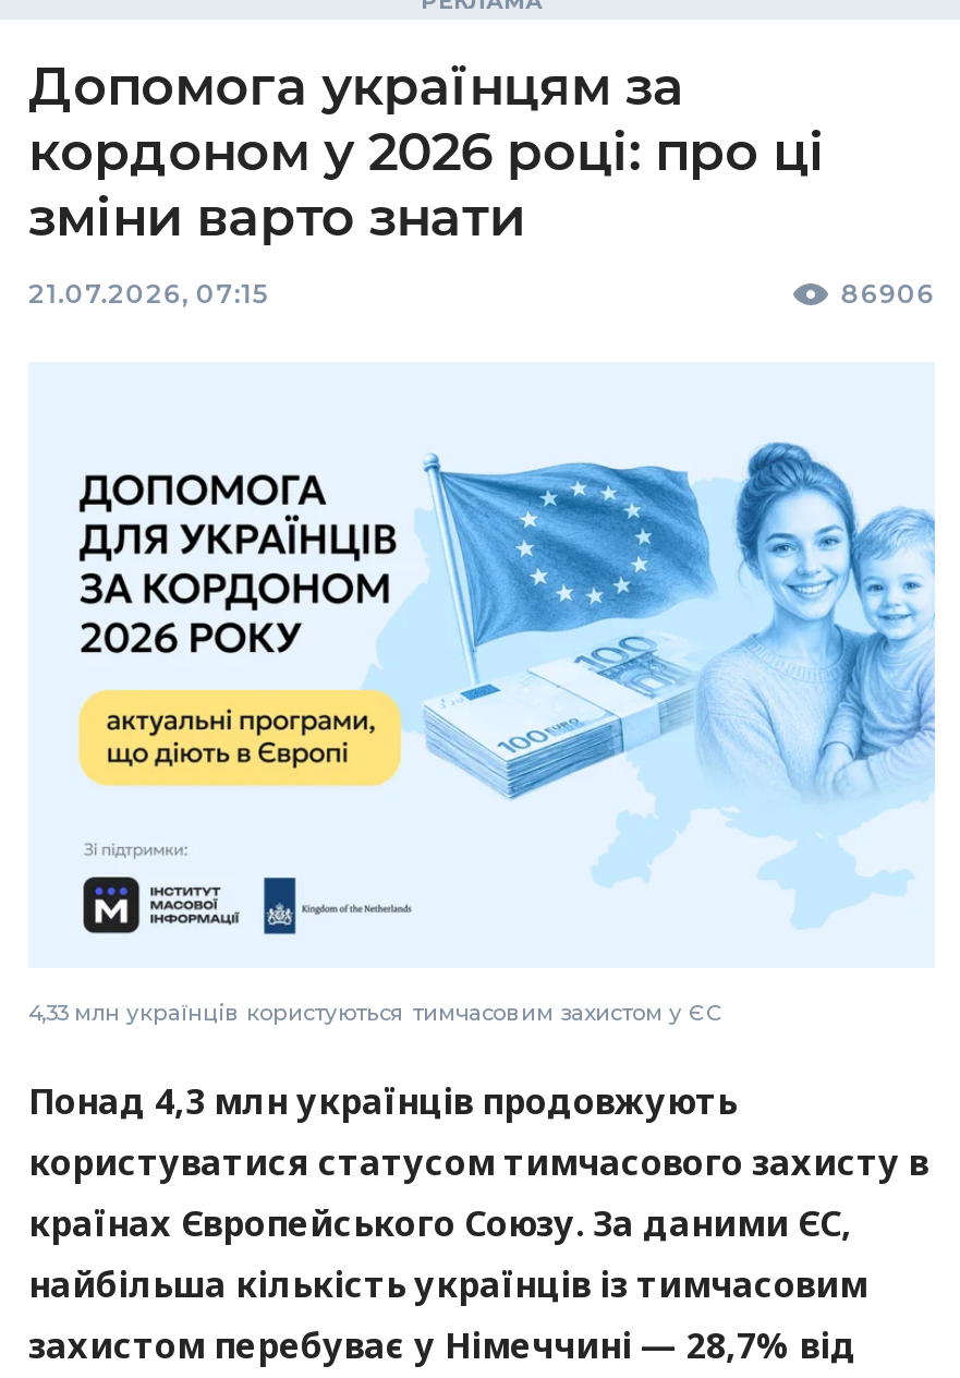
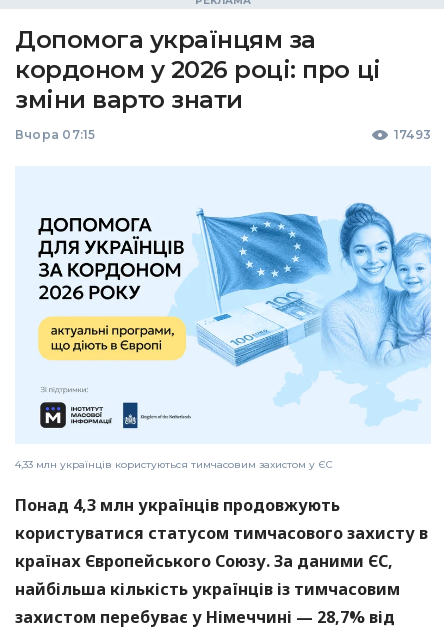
[28,278,935,310] 21.07.2026, 07:15 | 86906 -> [15,127,431,142] Вчора 07:15 | 17493

